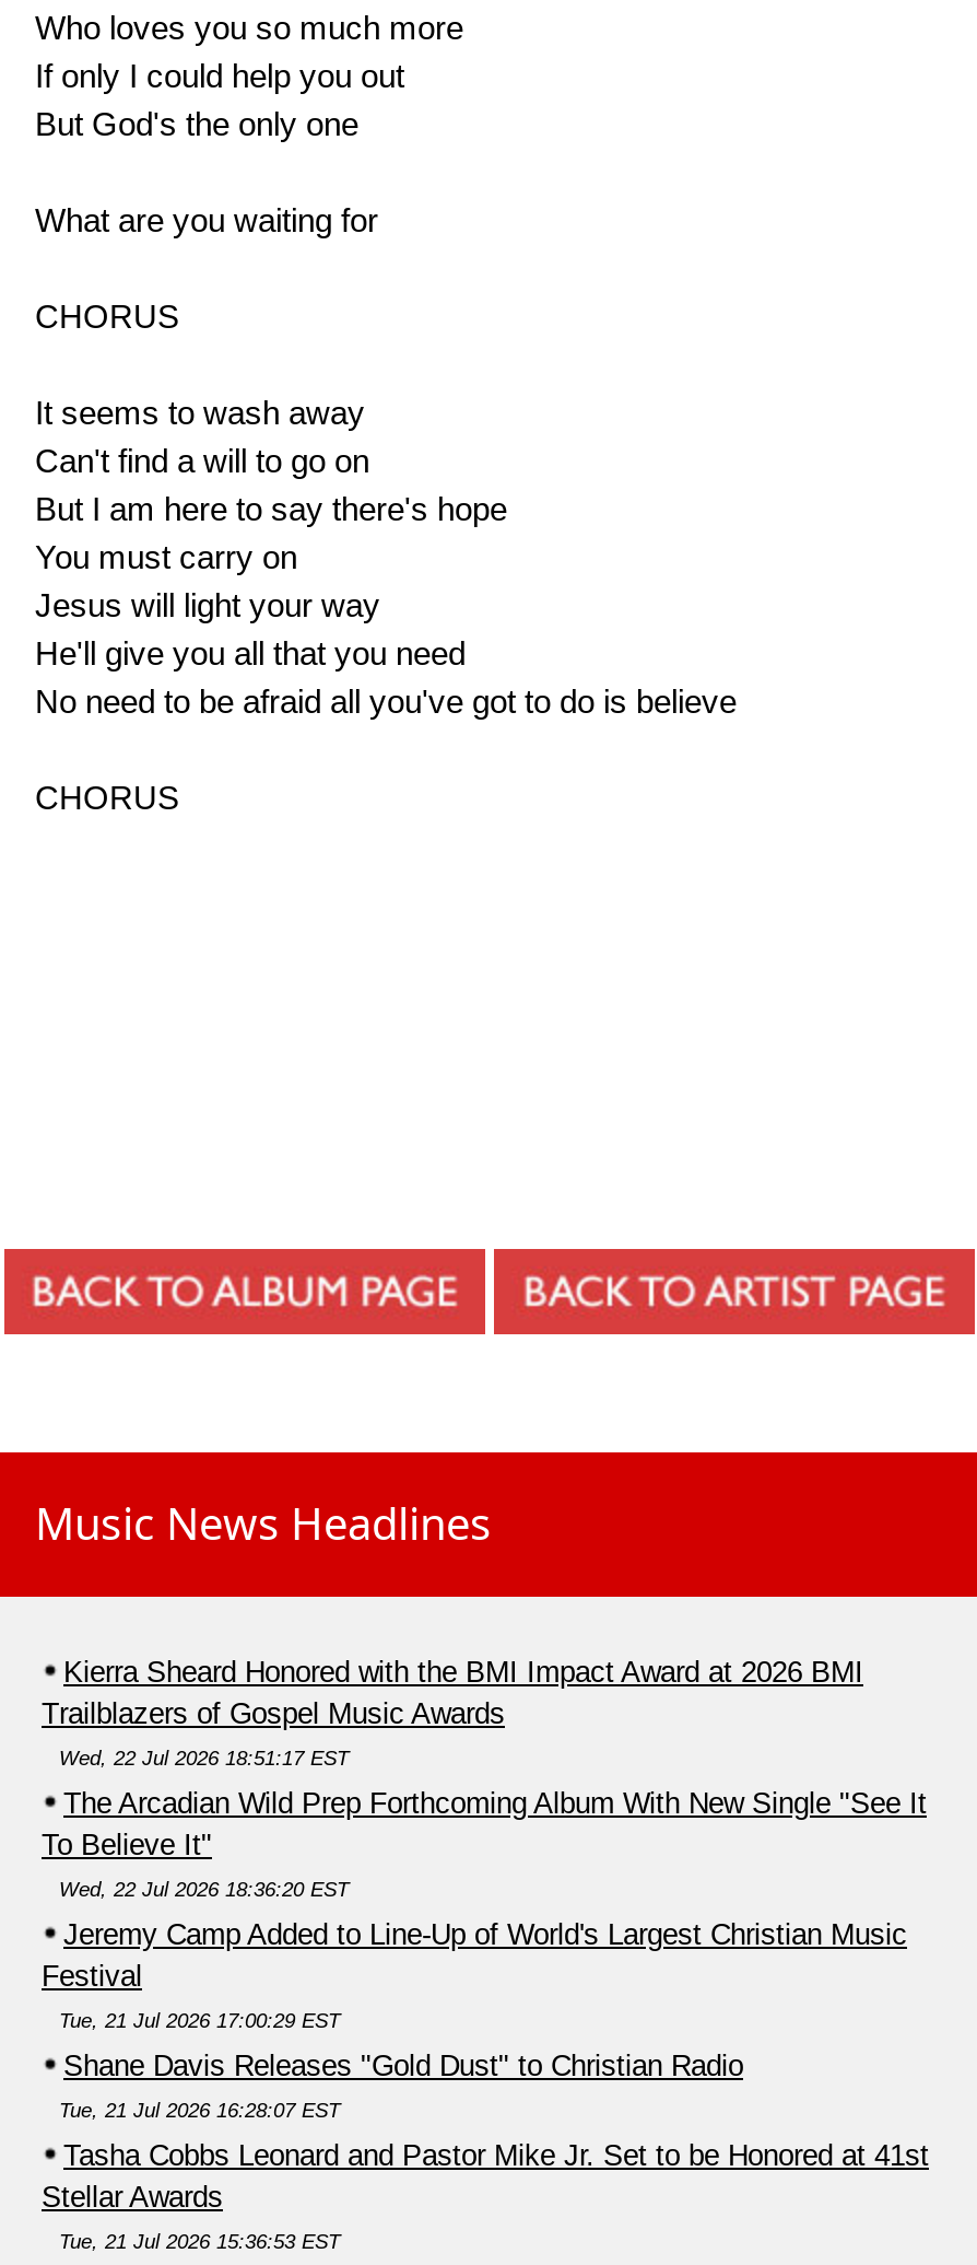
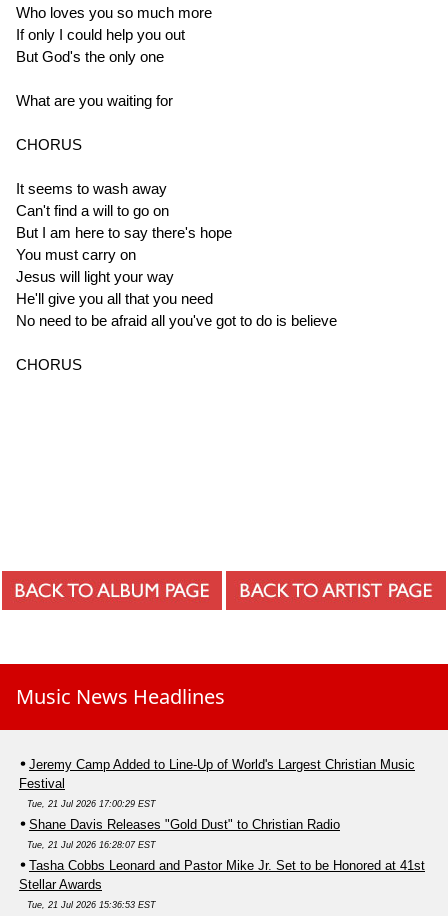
[42,1655,927,1900] Kierra Sheard Honored with the BMI Impact Award at 2026 BMI | Trailblazers of Gospel Music Awards | Wed, 22 Jul 2026 18:51:17 EST | The Arcadian Wild Prep Forthcoming Album With New Single "See It | To Believe It" | Wed, 22 Jul 2026 18:36:20 EST -> none

